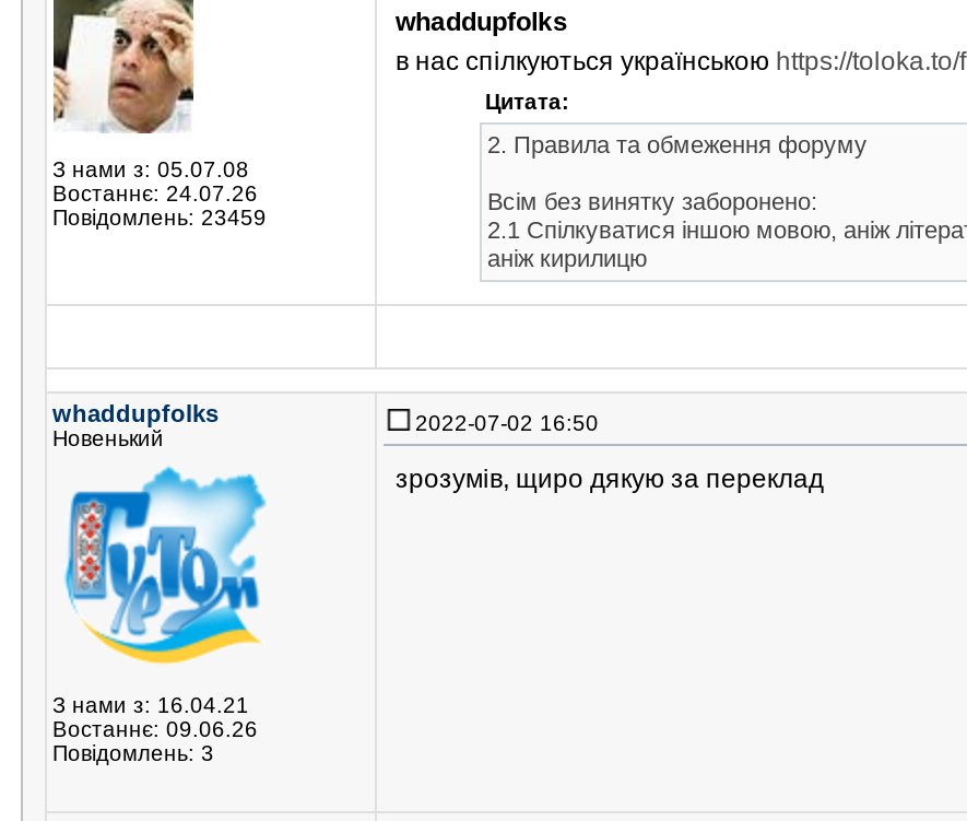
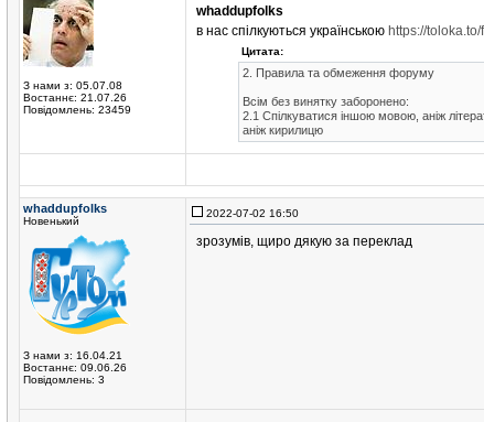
[52,181,258,206] Востаннє: 24.07.26 -> [23,91,126,104] Востаннє: 21.07.26

